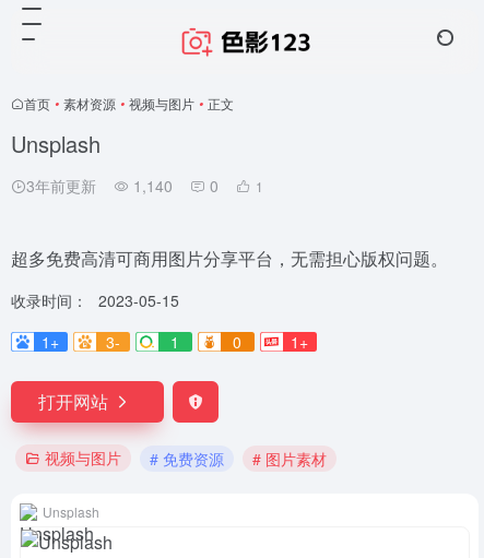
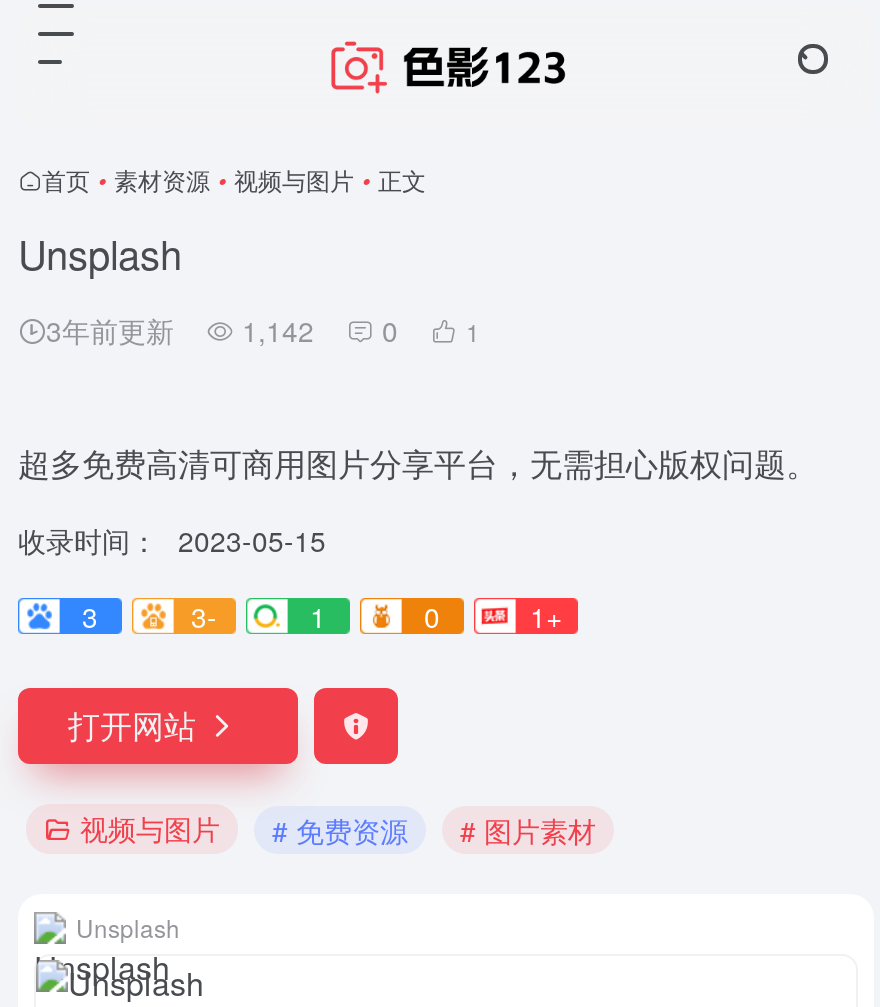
[26,175,263,197] 3年前更新 1,140 0 1 -> [46,310,480,350] 3年前更新 1,142 0 1
[42,331,59,353] 1+ -> [82,596,98,636] 3

